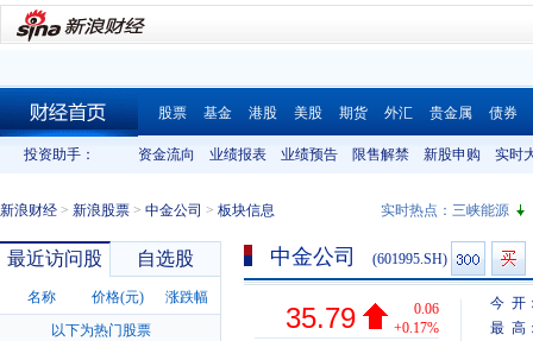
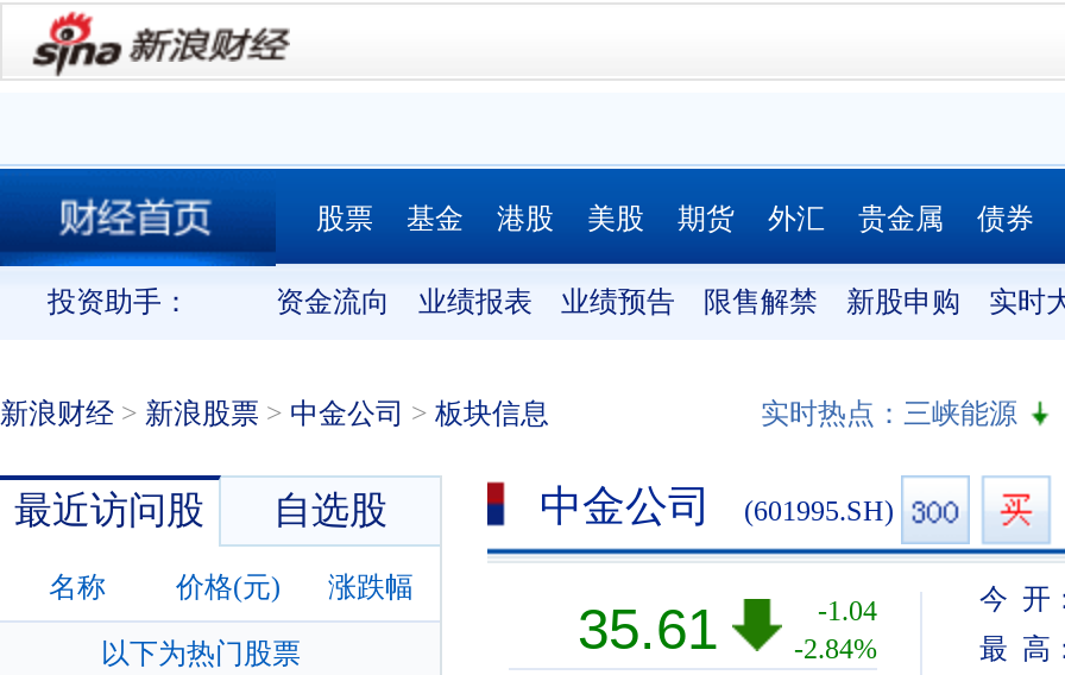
[286,302,356,334] 35.79 -> [578,597,718,661] 35.61
[414,301,439,317] 0.06 -> [818,594,877,627] -1.04
[394,320,439,336] +0.17% -> [794,632,877,665] -2.84%

